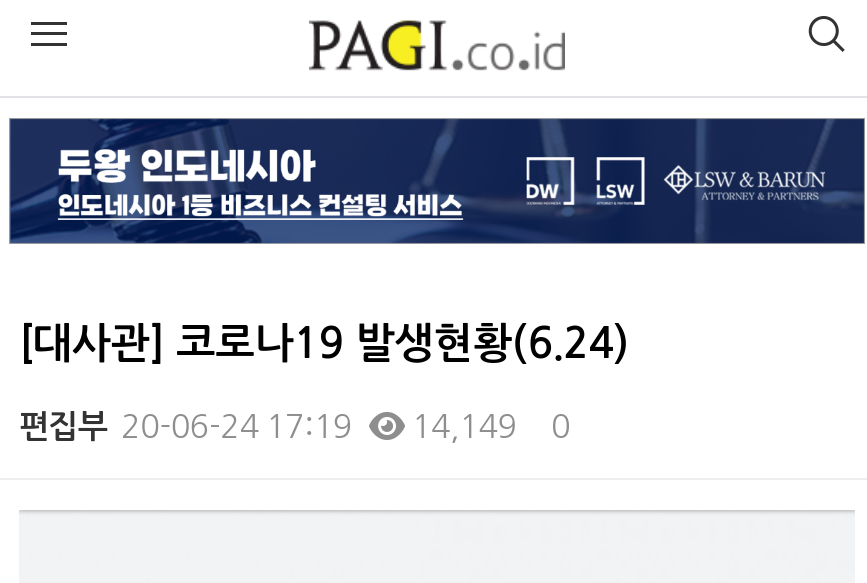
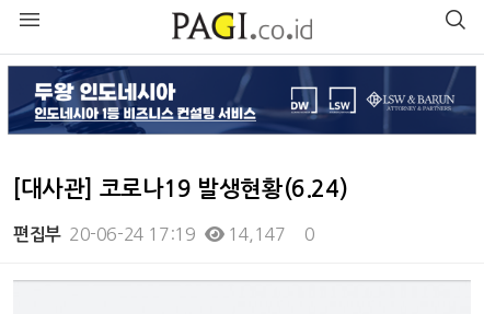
[19,411,570,443] 편집부 20-06-24 17:19 14,149 0 -> [13,226,315,243] 편집부 20-06-24 17:19 14,147 0

